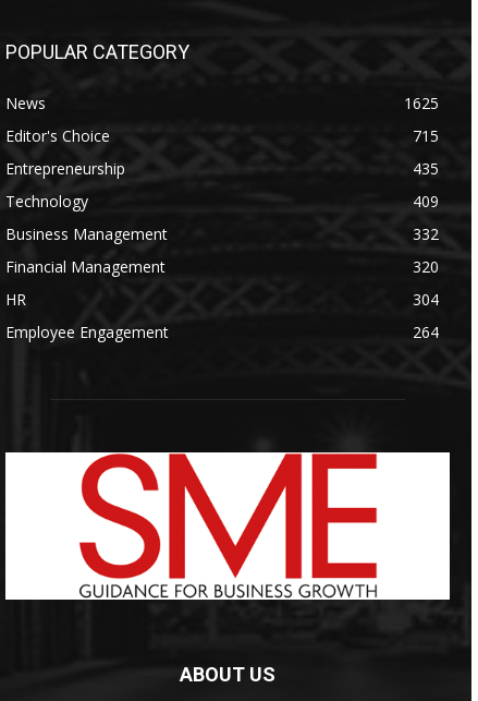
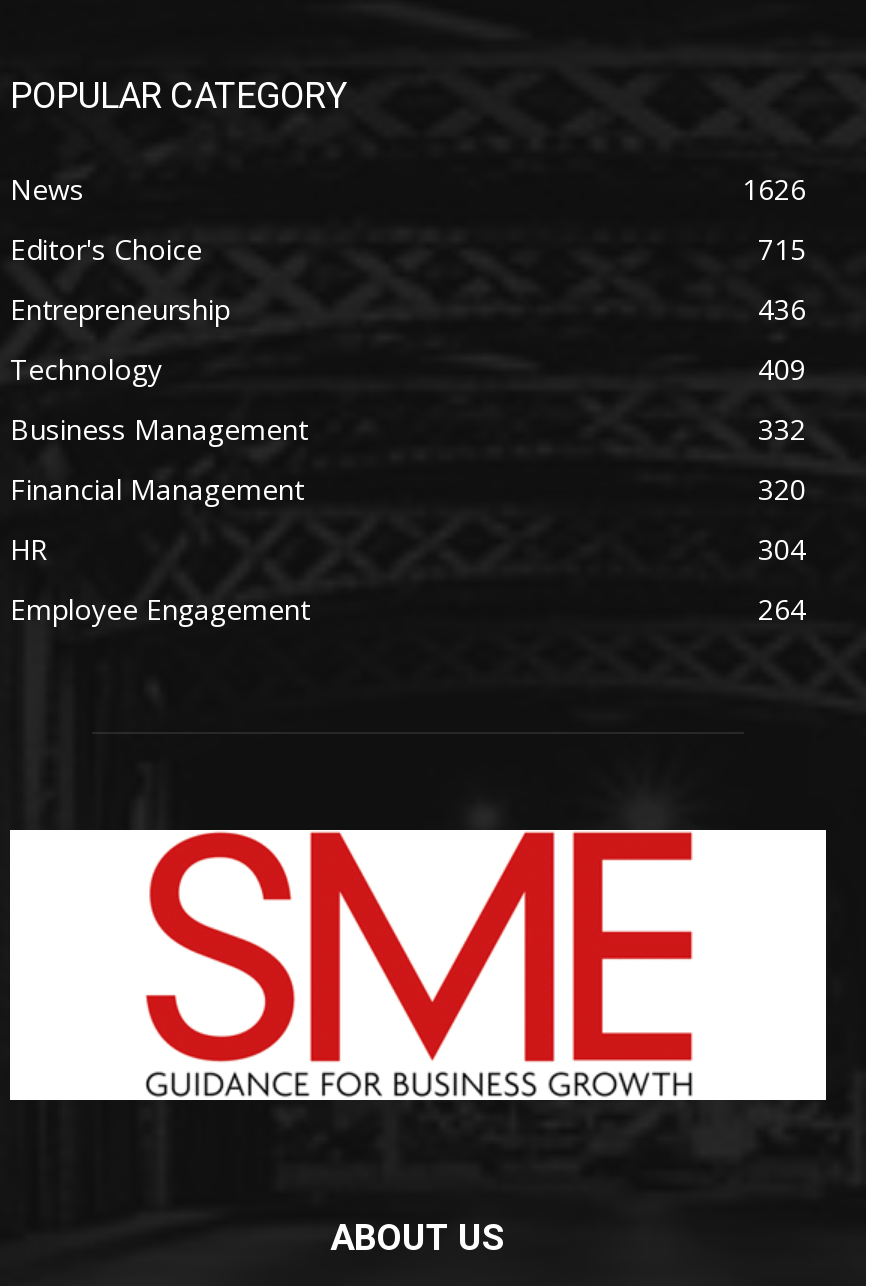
[404,93,439,114] 1625 -> [742,171,806,209] 1626
[413,159,439,179] 435 -> [758,291,806,329] 436

